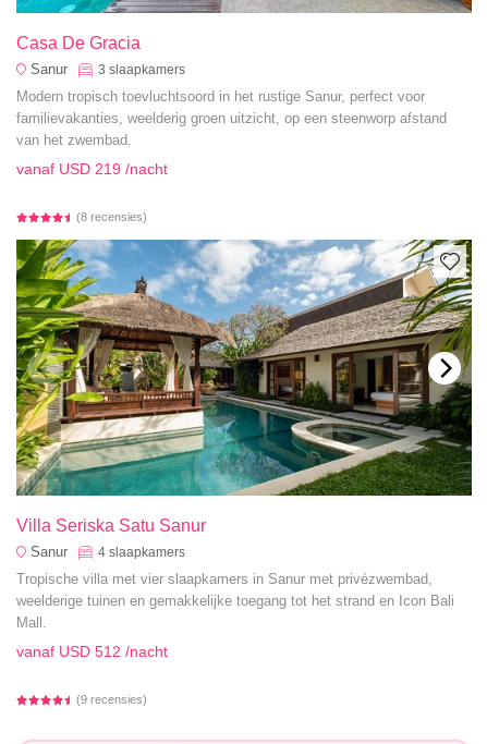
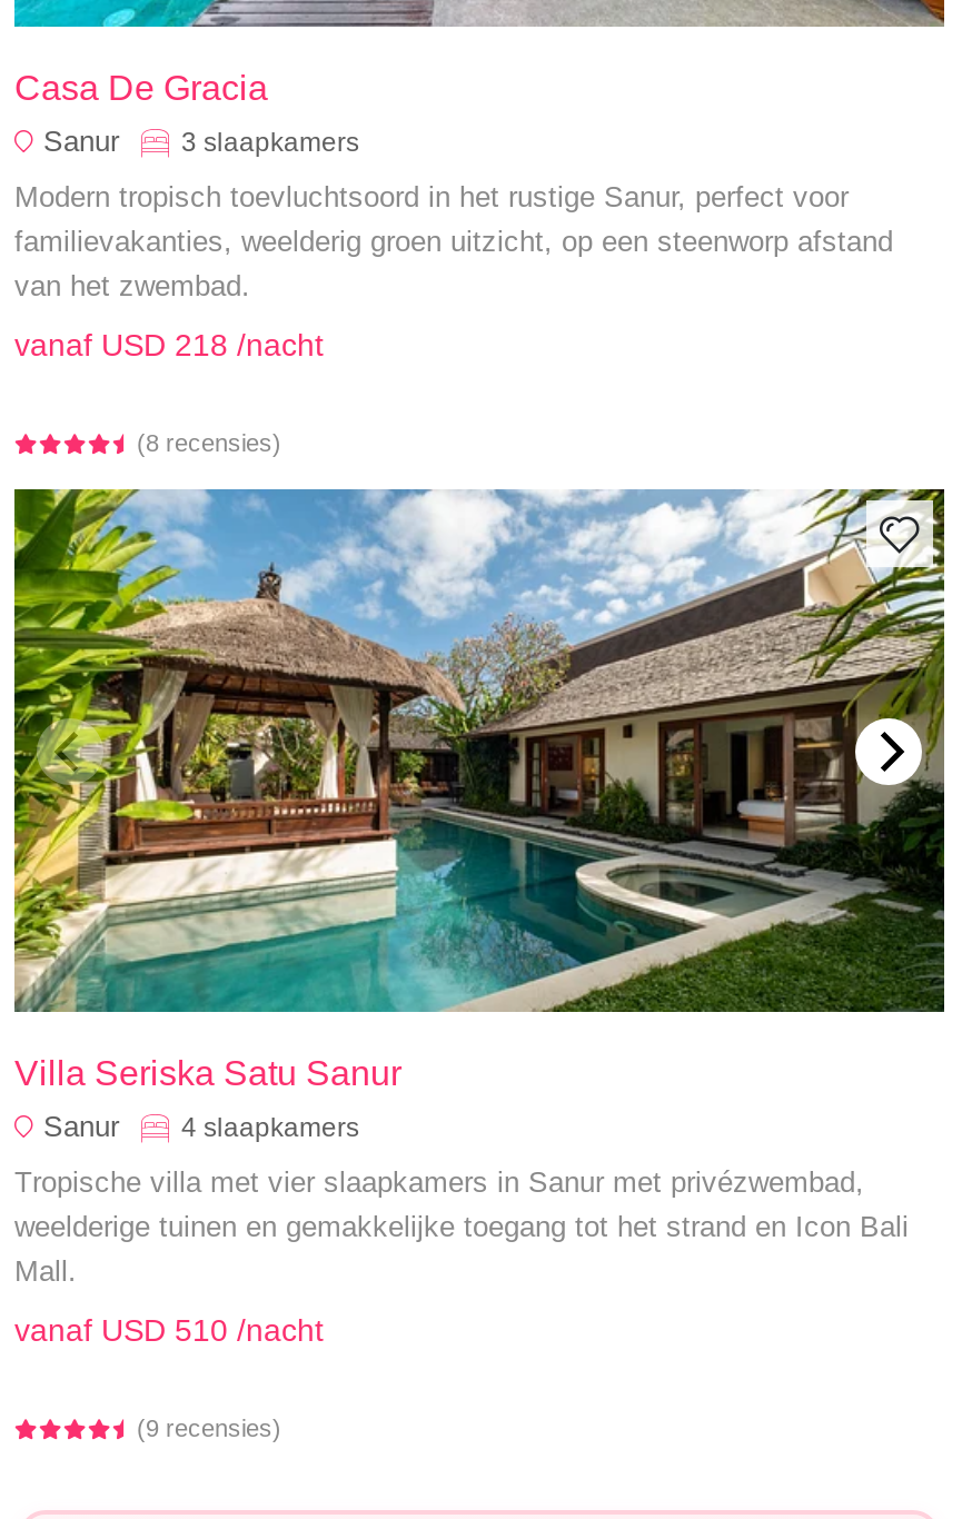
[16,160,168,177] vanaf USD 219 /nacht -> [14,326,324,362] vanaf USD 218 /nacht
[16,642,168,660] vanaf USD 512 /nacht -> [14,1311,324,1347] vanaf USD 510 /nacht

